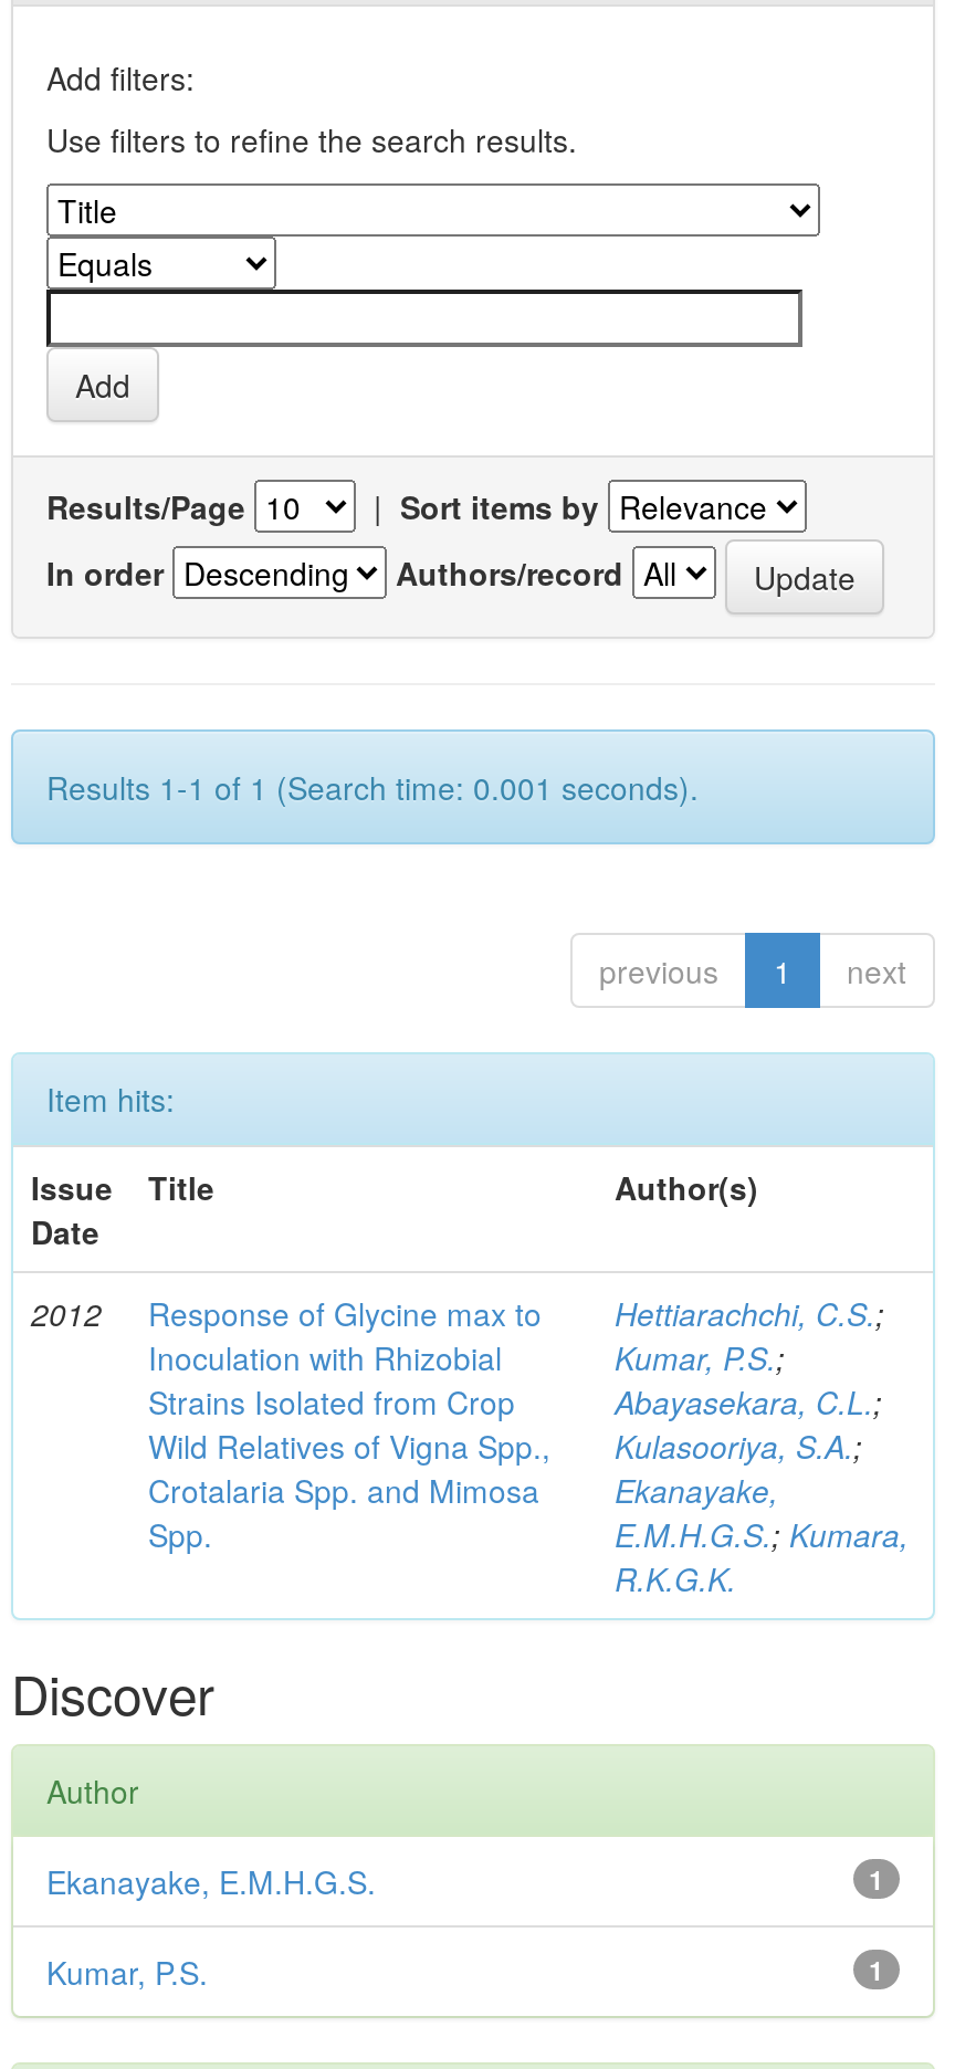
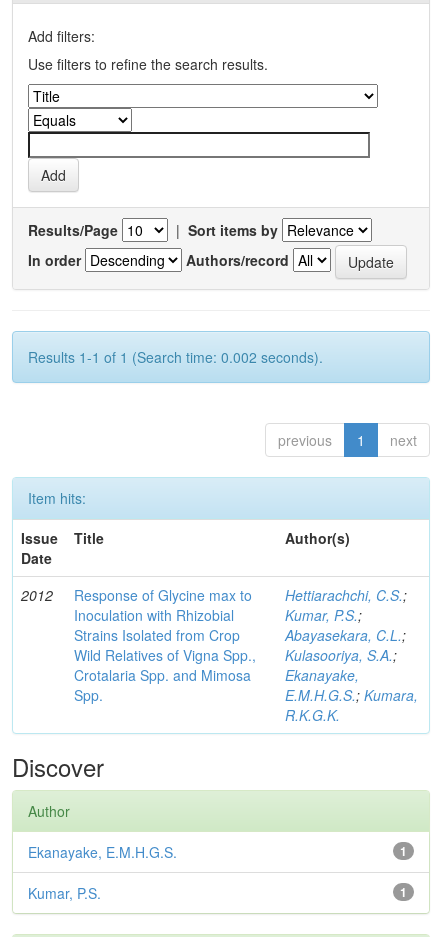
[46,765,699,809] Results 1-1 of 1 (Search time: 0.001 seconds). -> [28,347,323,367] Results 1-1 of 1 (Search time: 0.002 seconds).

